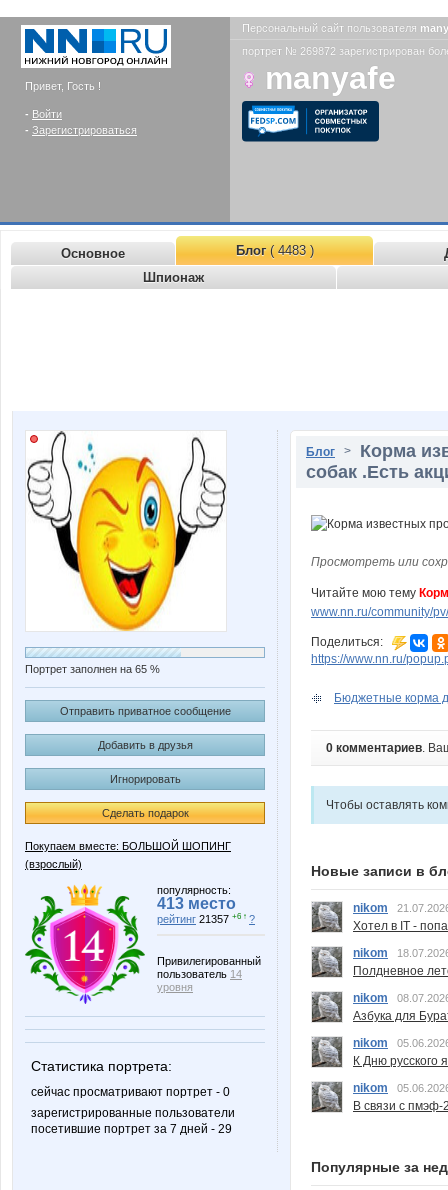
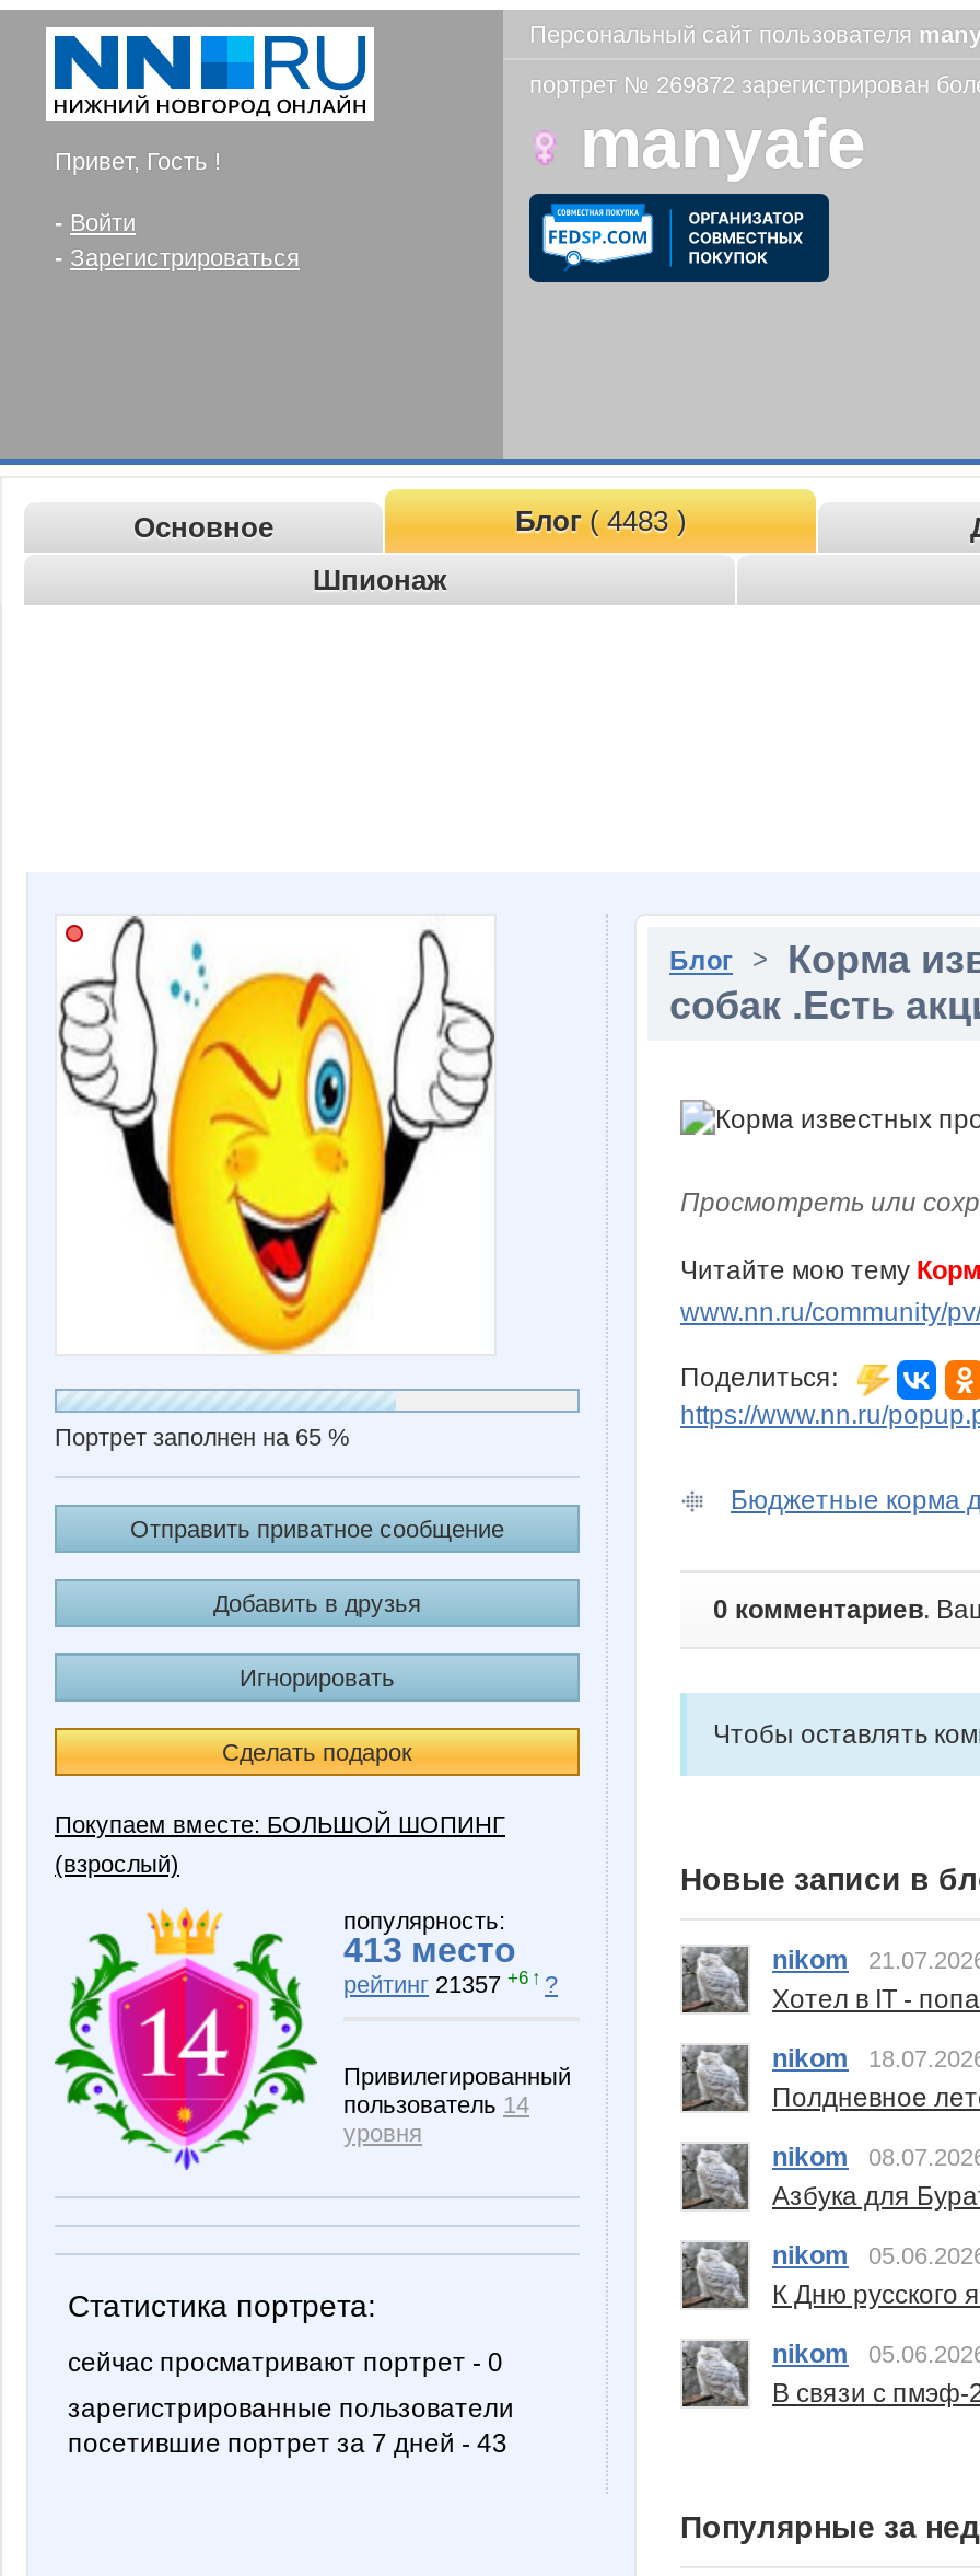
[31,1122,232,1136] посетившие портрет за 7 дней - 29 -> [68,2428,507,2459] посетившие портрет за 7 дней - 43

